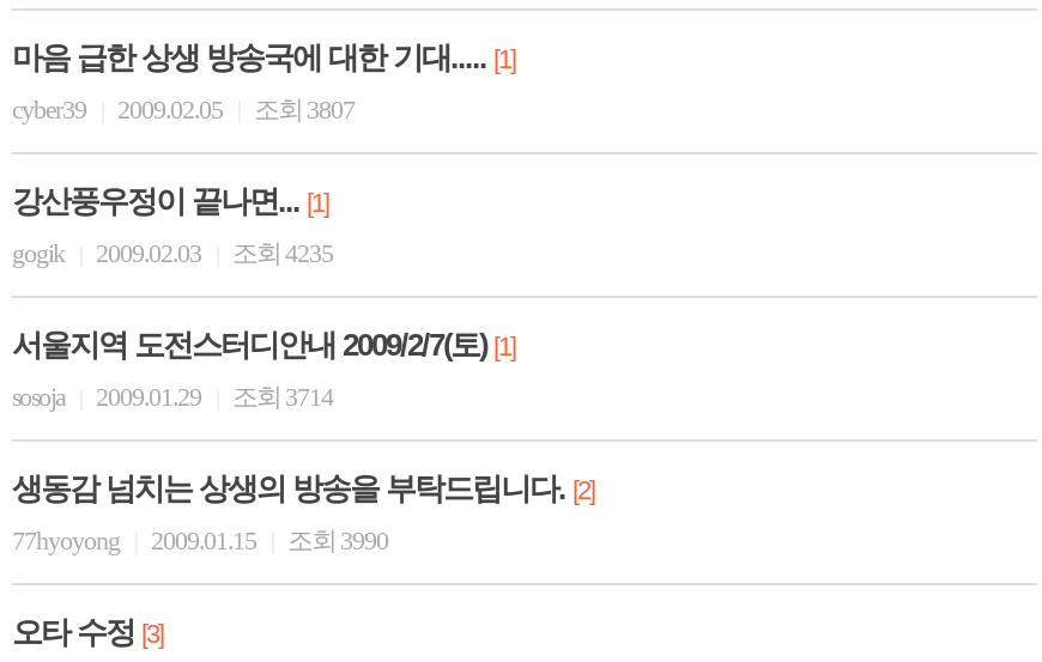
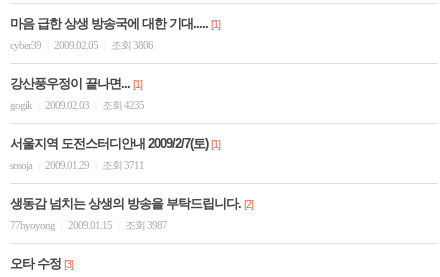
[12,95,355,123] cyber39 2009.02.05 조회 3807 -> [10,39,153,51] cyber39 2009.02.05 조회 3806
[12,382,333,411] sosoja 2009.01.29 조회 3714 -> [10,159,144,171] sosoja 2009.01.29 조회 3711
[12,526,388,554] 77hyoyong 2009.01.15 조회 3990 -> [10,219,167,231] 77hyoyong 2009.01.15 조회 3987

